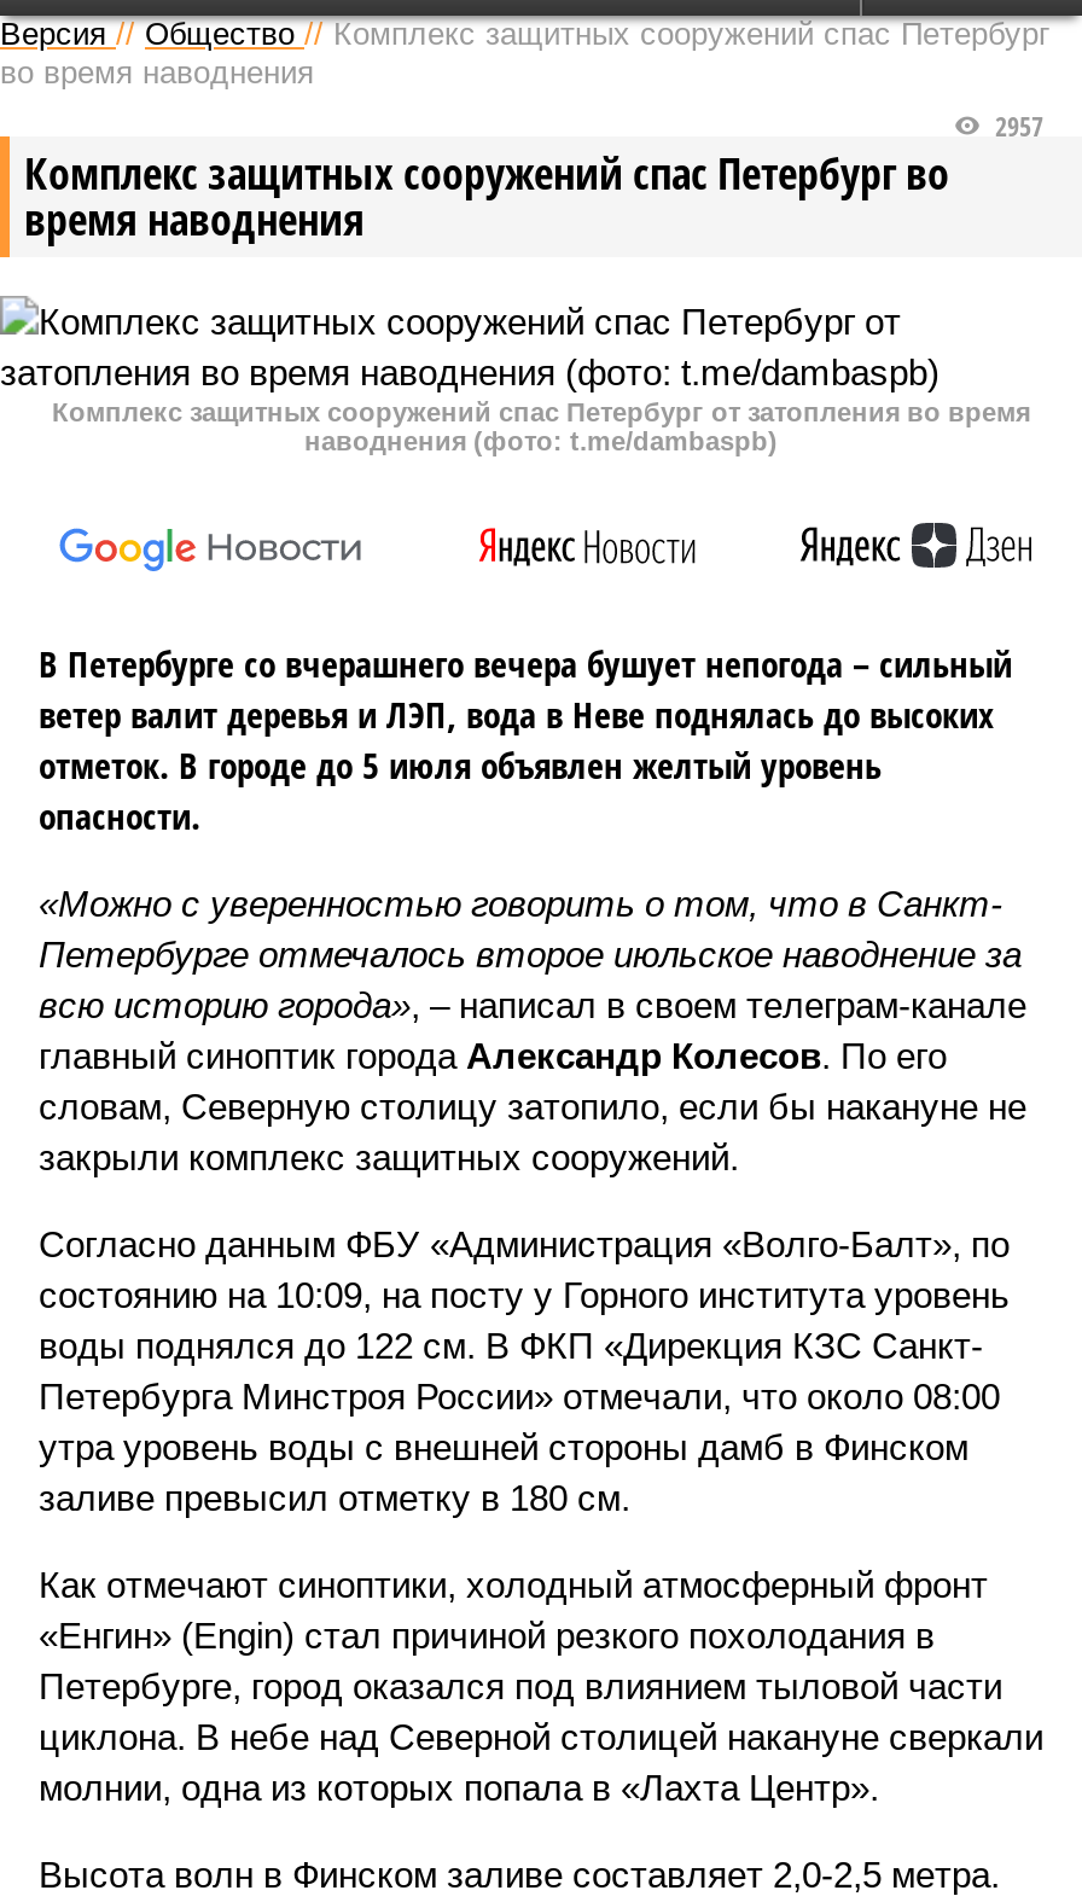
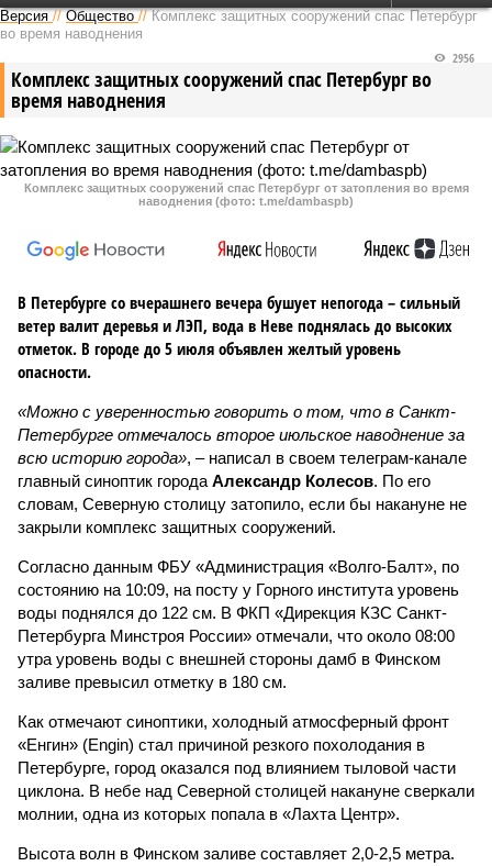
[988,107,1043,144] 2957 -> [449,49,474,66] 2956

